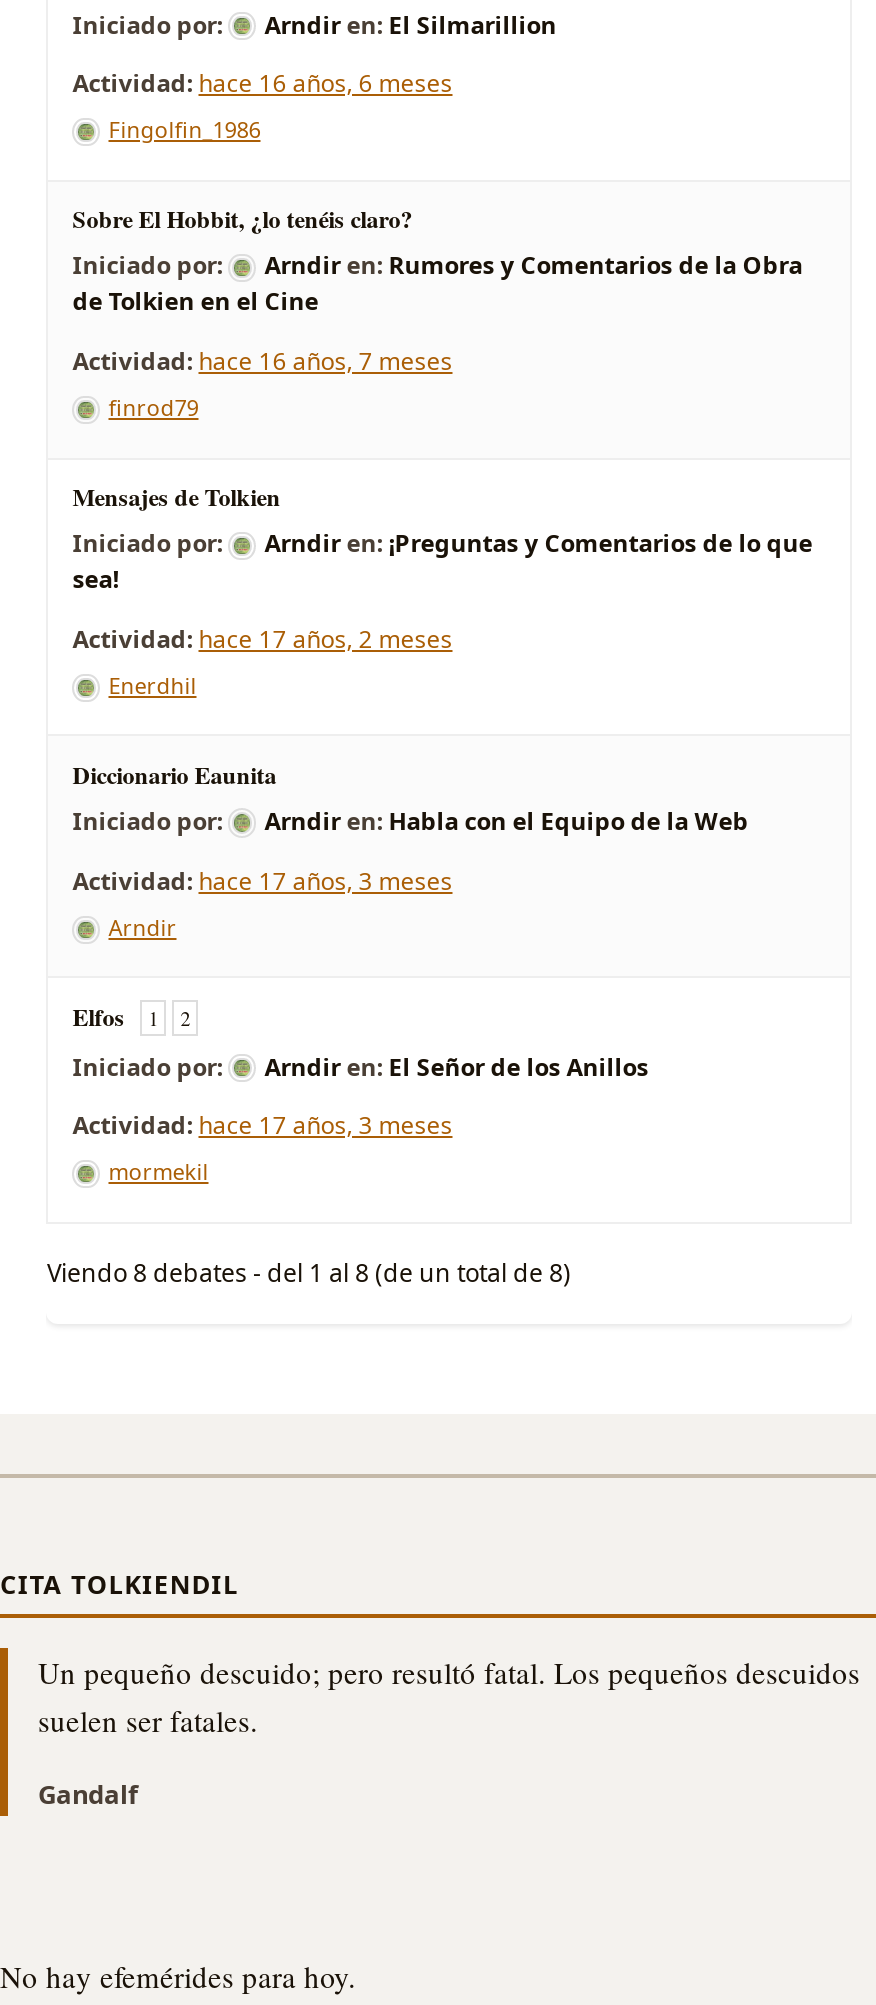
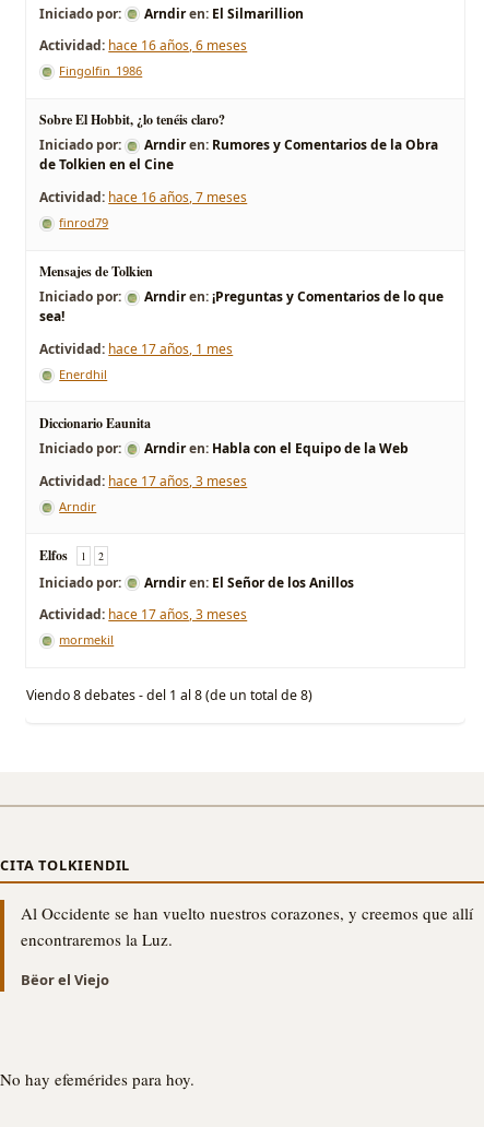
[198,622,452,656] hace 17 años, 2 meses -> [108,339,233,358] hace 17 años, 1 mes
[38,1652,860,1740] Un pequeño descuido; pero resultó fatal. Los pequeños descuidos | suelen ser fatales. -> [21,902,473,950] Al Occidente se han vuelto nuestros corazones, y creemos que allí | encontraremos la Luz.
[38,1776,138,1812] Gandalf -> [21,970,109,989] Bëor el Viejo

